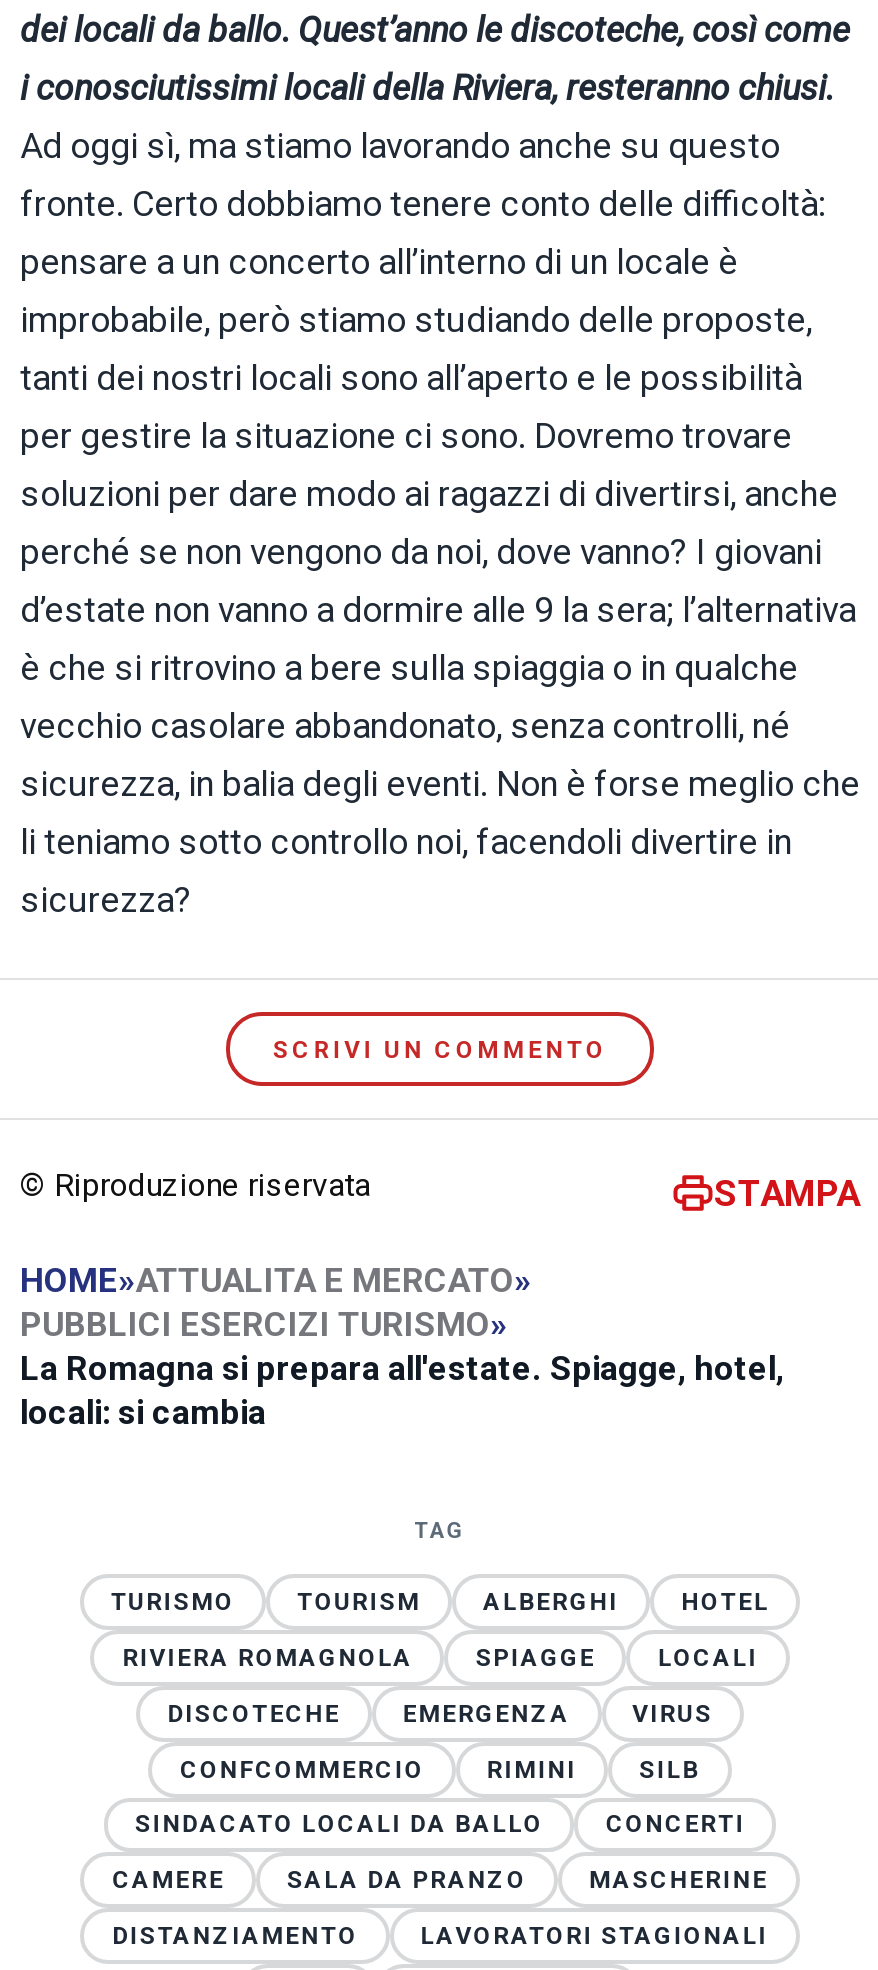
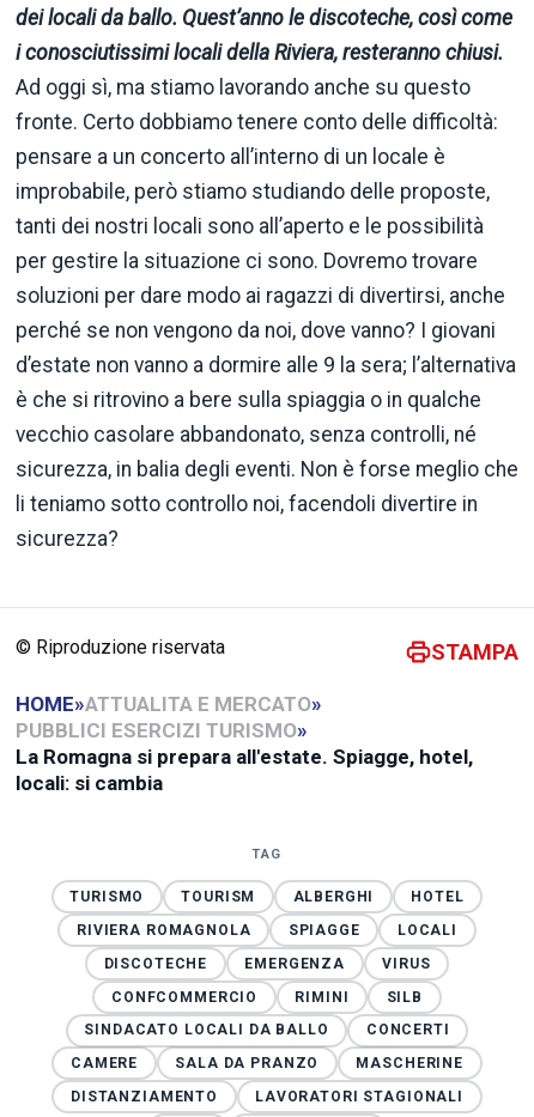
[273,1036,607,1064] SCRIVI UN COMMENTO -> none

